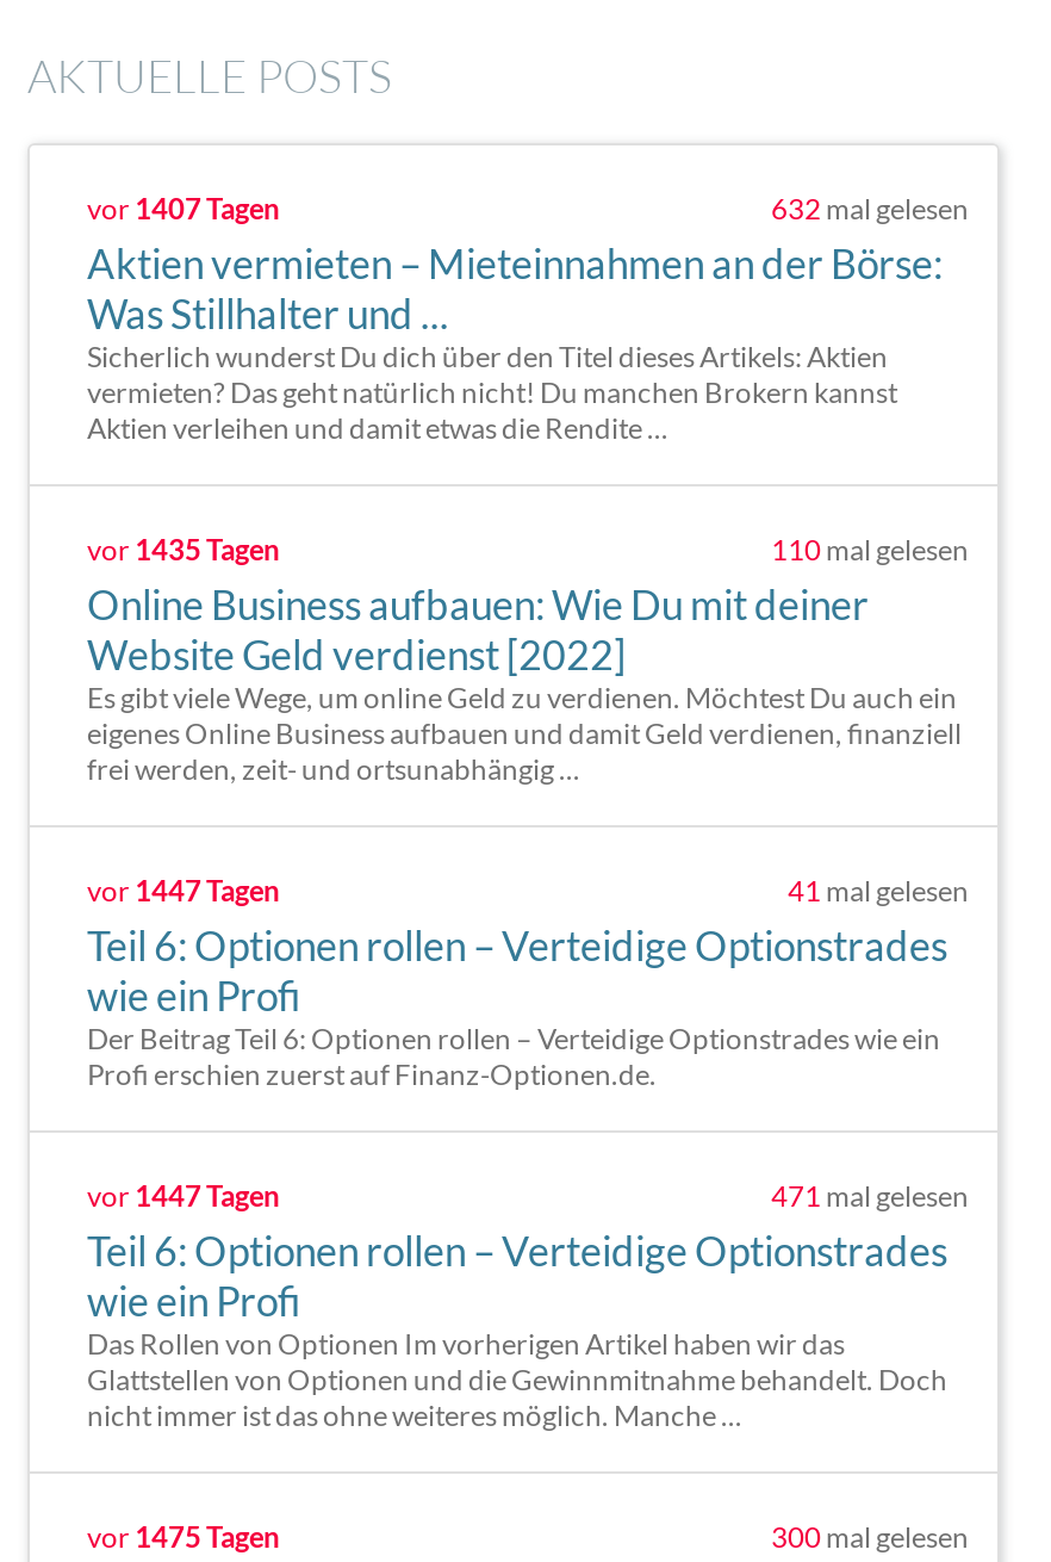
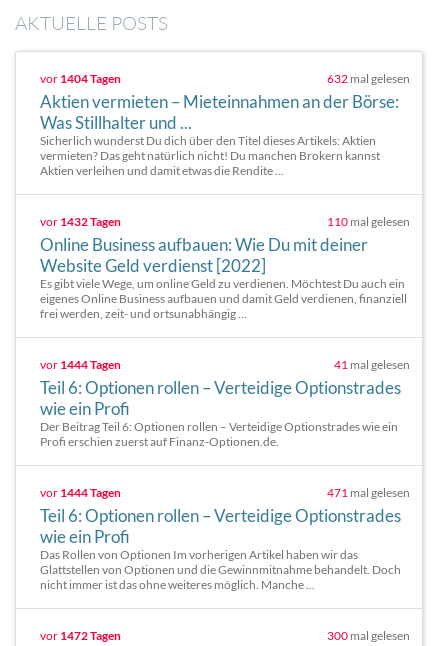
[87,191,280,227] vor 1407 Tagen -> [40,71,121,86] vor 1404 Tagen
[87,532,280,568] vor 1435 Tagen -> [40,214,121,229] vor 1432 Tagen
[87,873,280,909] vor 1447 Tagen -> [40,357,121,372] vor 1444 Tagen
[87,1178,280,1214] vor 1447 Tagen -> [40,485,121,500] vor 1444 Tagen
[87,1519,280,1555] vor 1475 Tagen -> [40,628,121,643] vor 1472 Tagen

